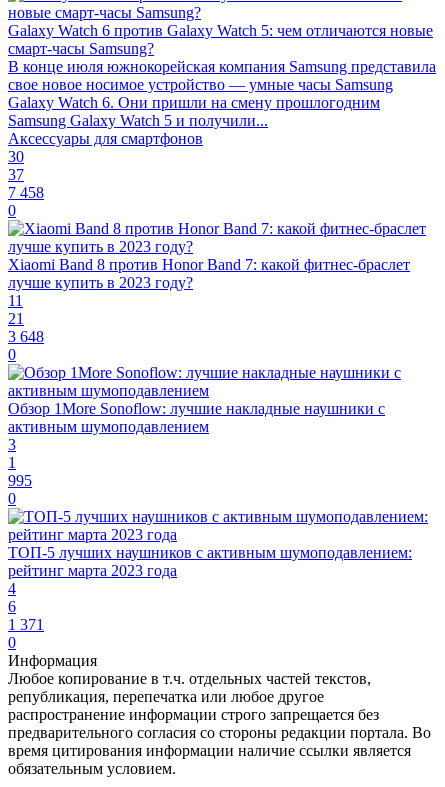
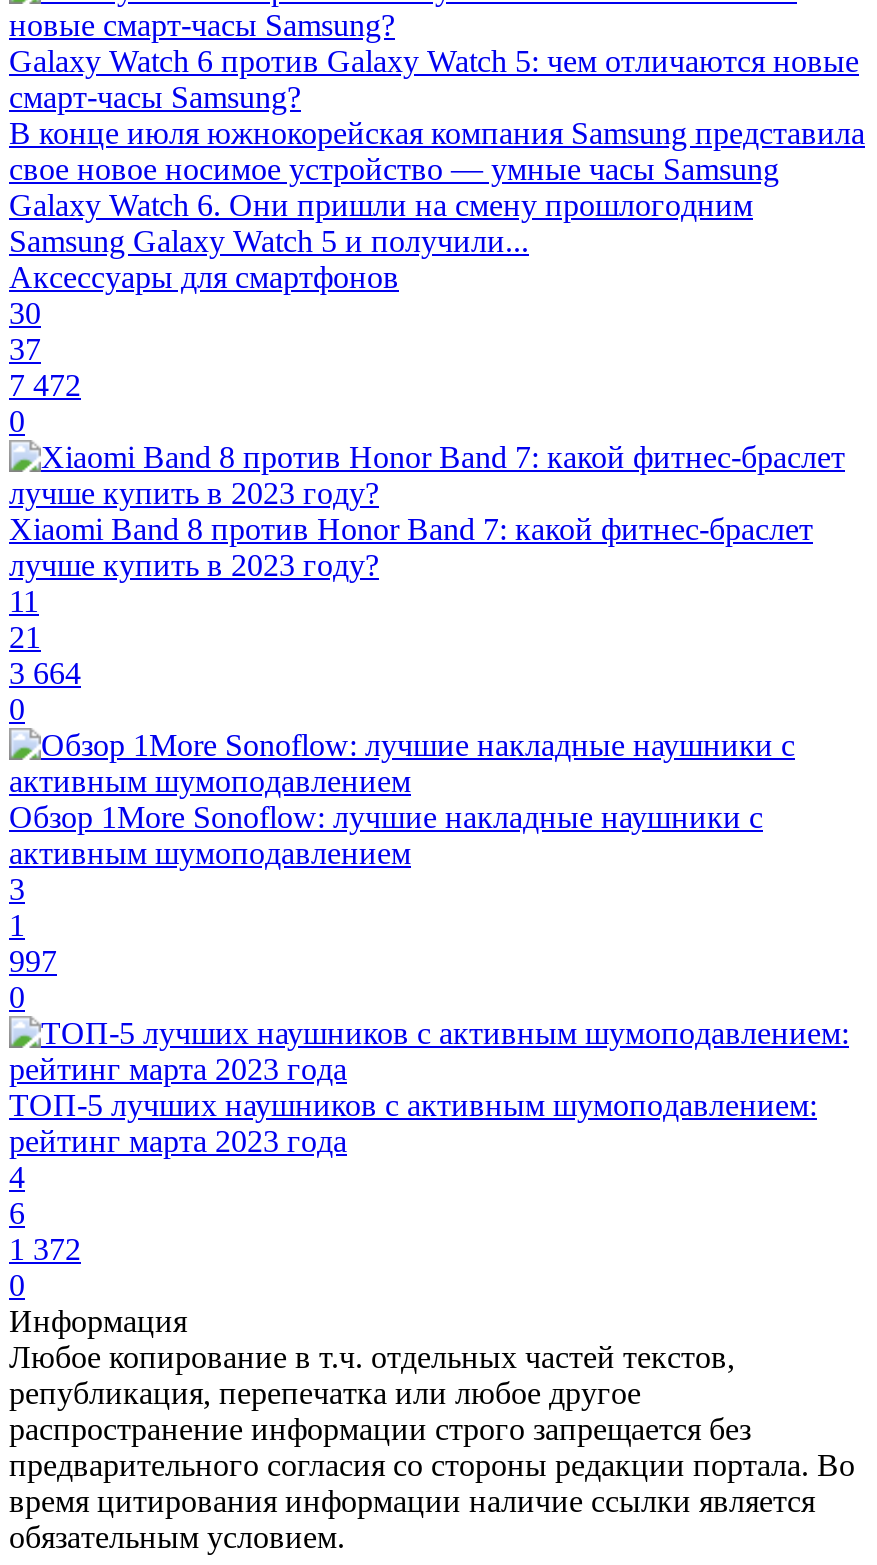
[8,184,44,201] 7 458 -> [9,368,81,402] 7 472
[8,328,44,345] 3 648 -> [9,656,81,690] 3 664
[8,472,32,489] 995 -> [9,944,57,978] 997
[8,616,44,633] 1 371 -> [9,1232,81,1266] 1 372

